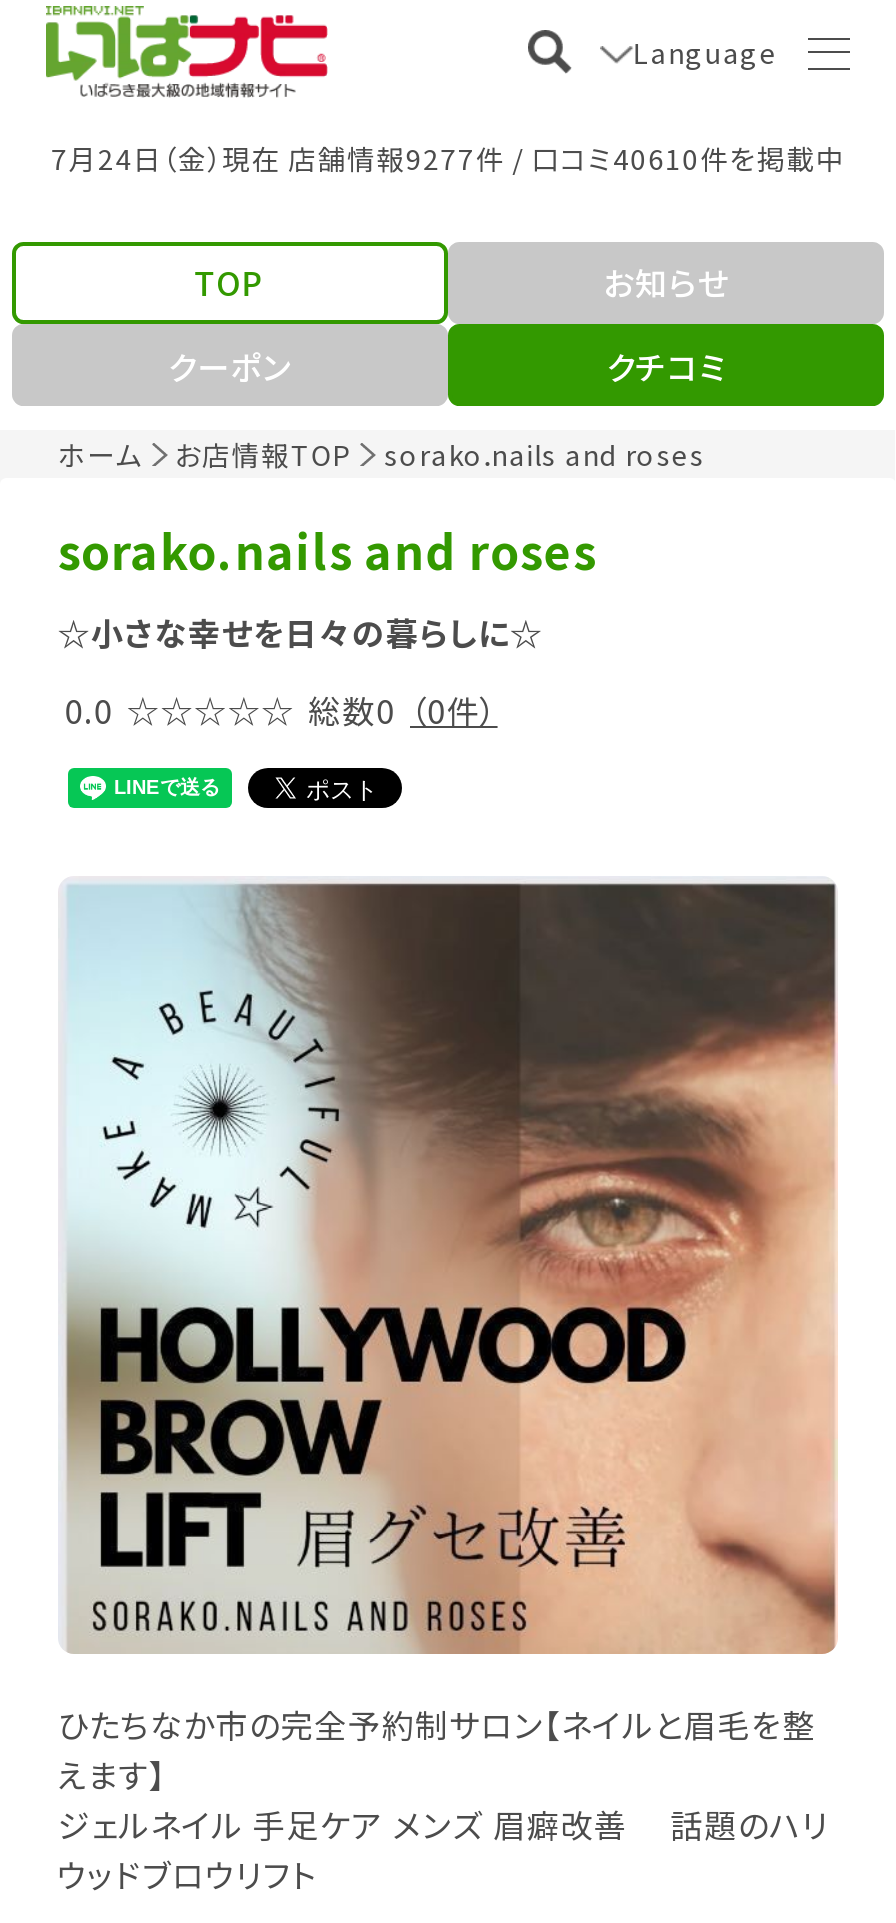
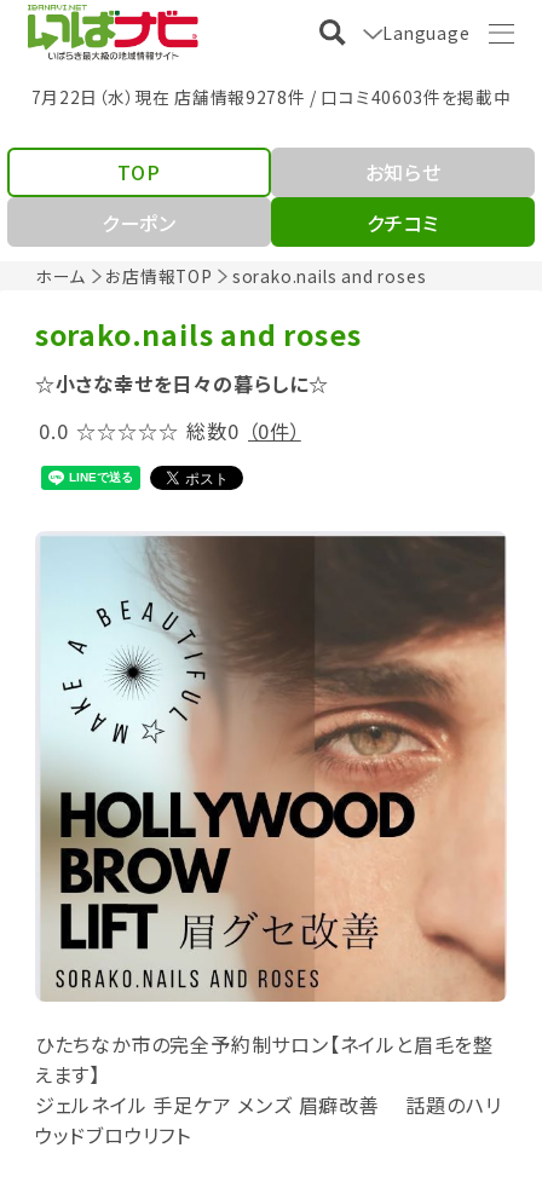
[51,137,845,177] 7月24日（金）現在 店舗情報9277件 / 口コミ40610件を掲載中 -> [31,84,511,109] 7月22日（水）現在 店舗情報9278件 / 口コミ40603件を掲載中

